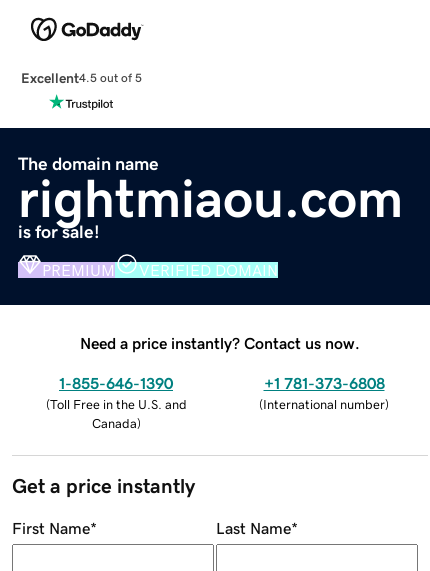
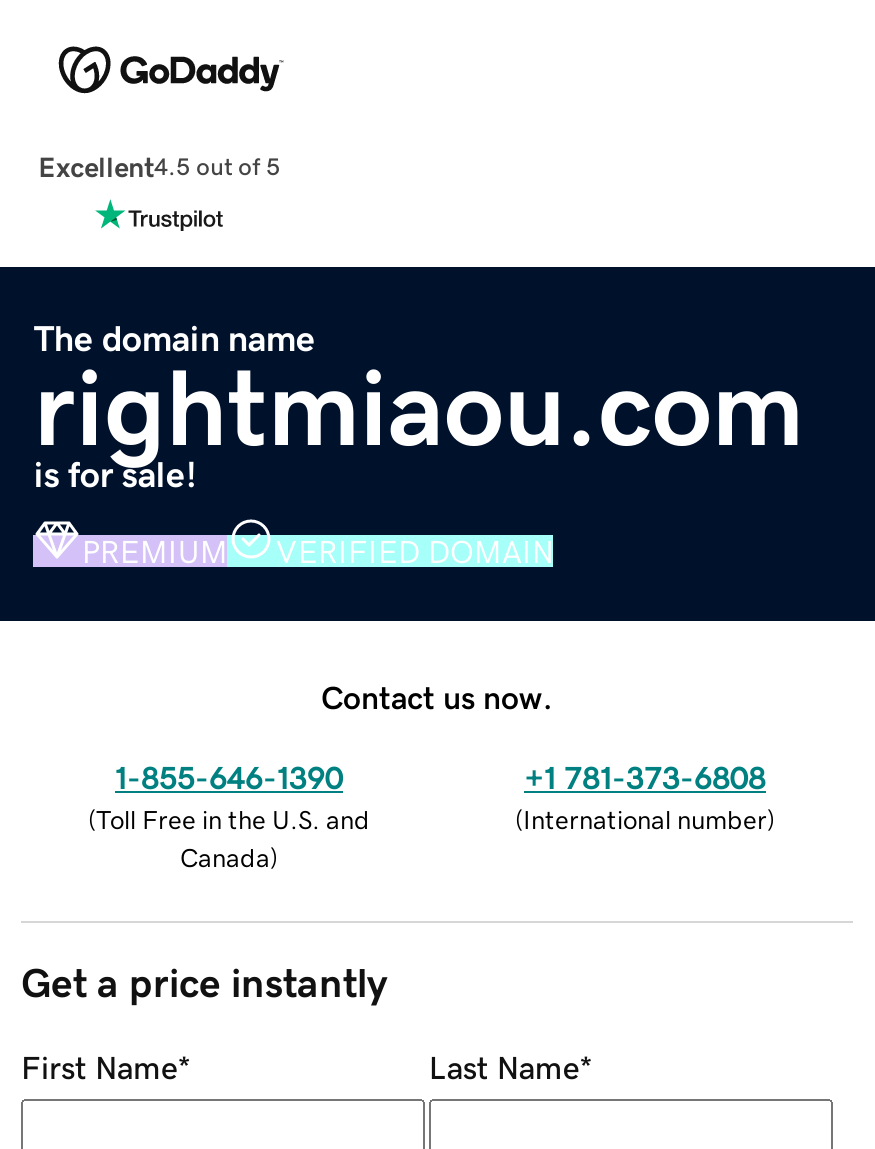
[80,335,360,351] Need a price instantly? Contact us now. -> [321,680,553,712] Contact us now.

